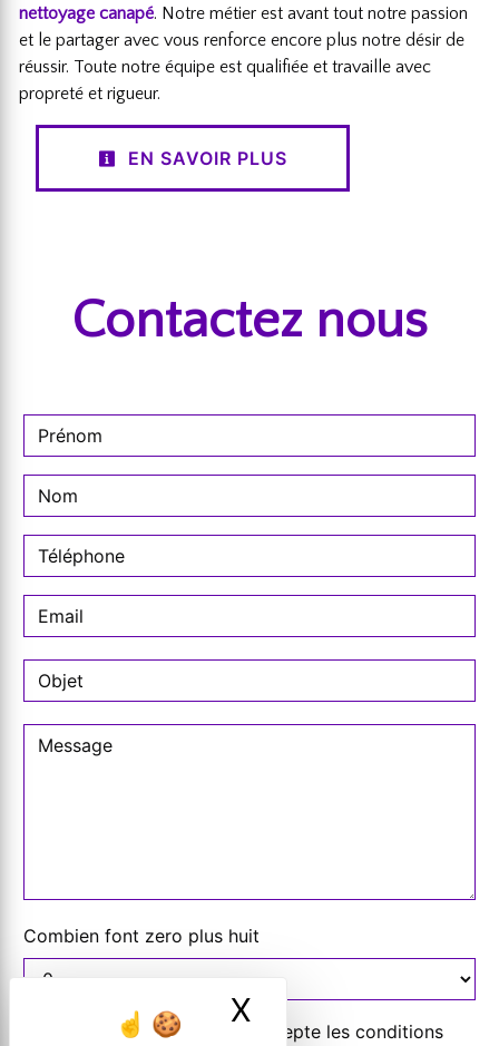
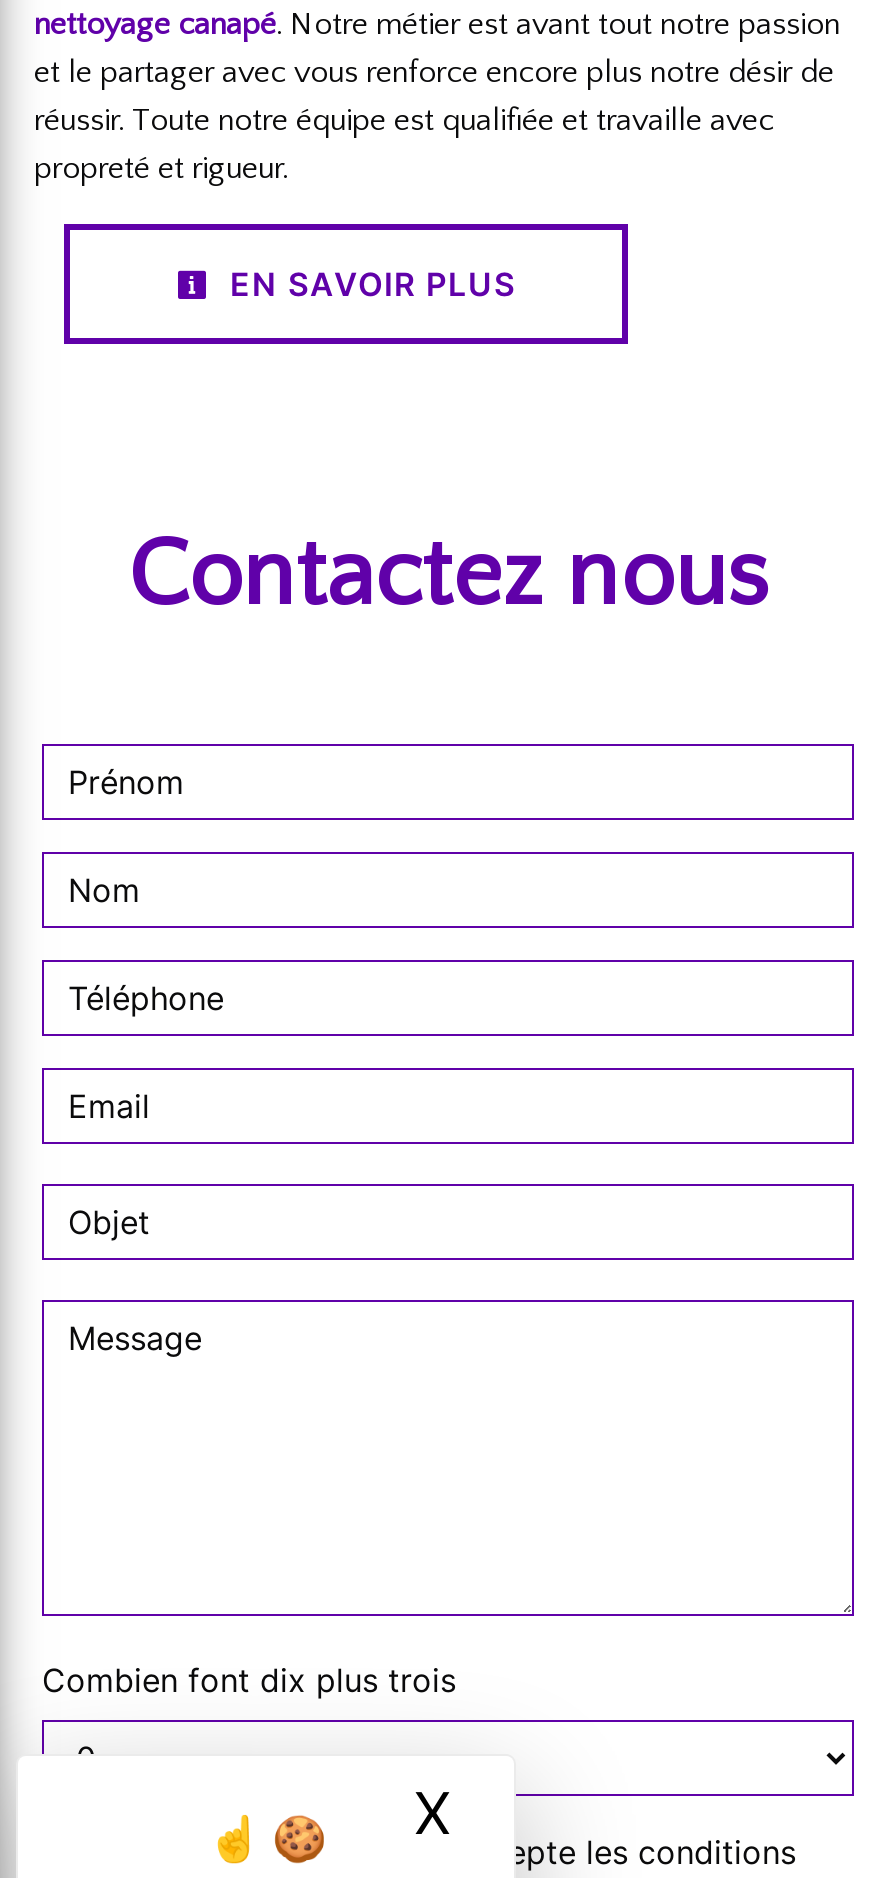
[23,925,260,947] Combien font zero plus huit -> [42,1660,456,1700] Combien font dix plus trois

